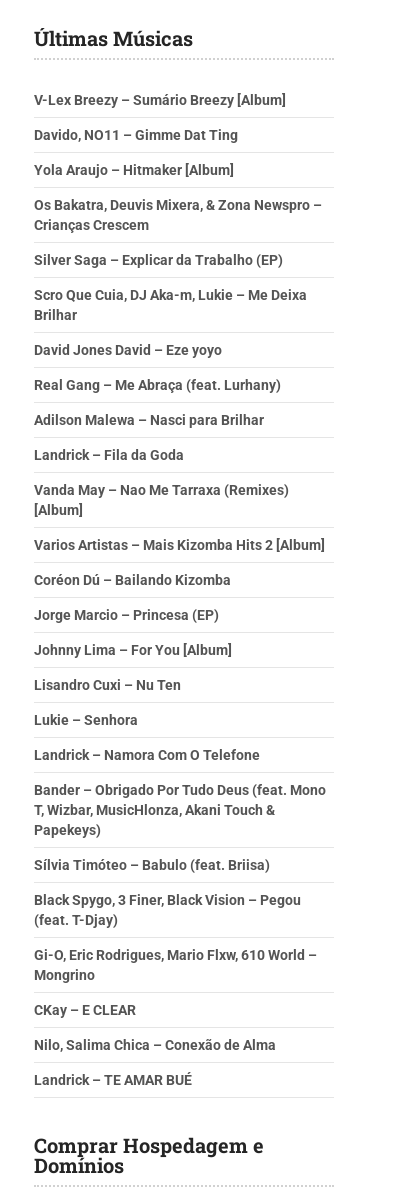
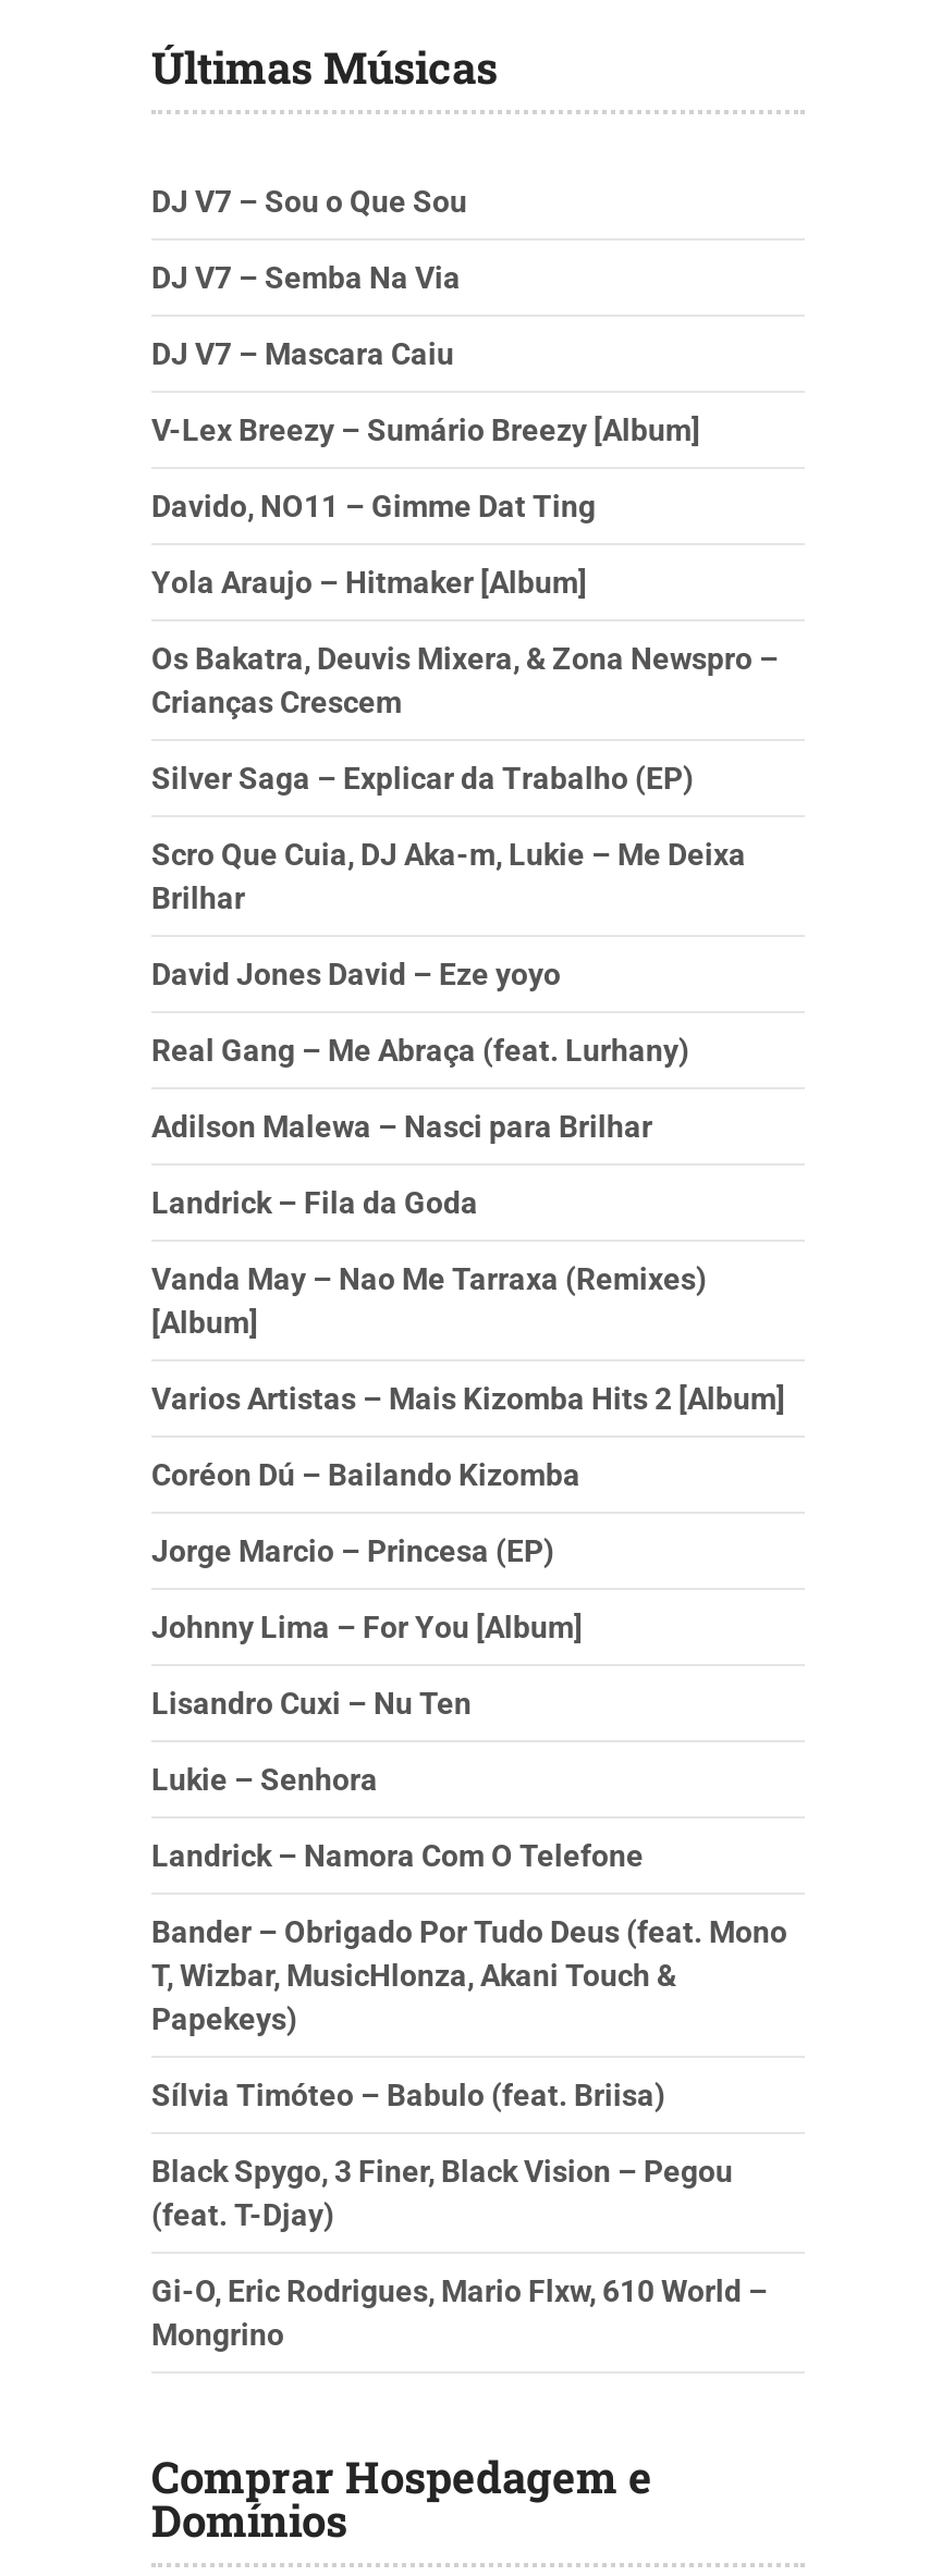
none -> [151,185,467,372] DJ V7 – Sou o Que Sou | DJ V7 – Semba Na Via | DJ V7 – Mascara Caiu
moved [34,92,326,983] -> [151,413,787,2353]: V-Lex Breezy – Sumário Breezy [Album] | Davido, NO11 – Gimme Dat Ting | Yola Araujo – Hitmaker [Album] | ... | Gi-O, Eric Rodrigues, Mario Flxw, 610 World – | Mongrino
[34,1002,276,1088] CKay – E CLEAR | Nilo, Salima Chica – Conexão de Alma | Landrick – TE AMAR BUÉ -> none

